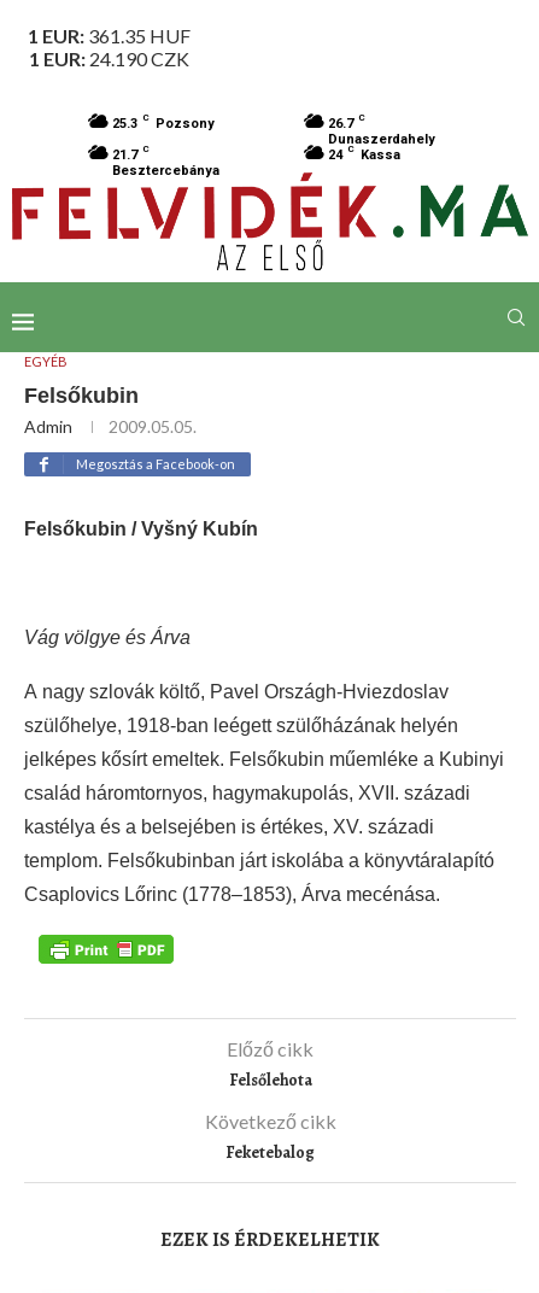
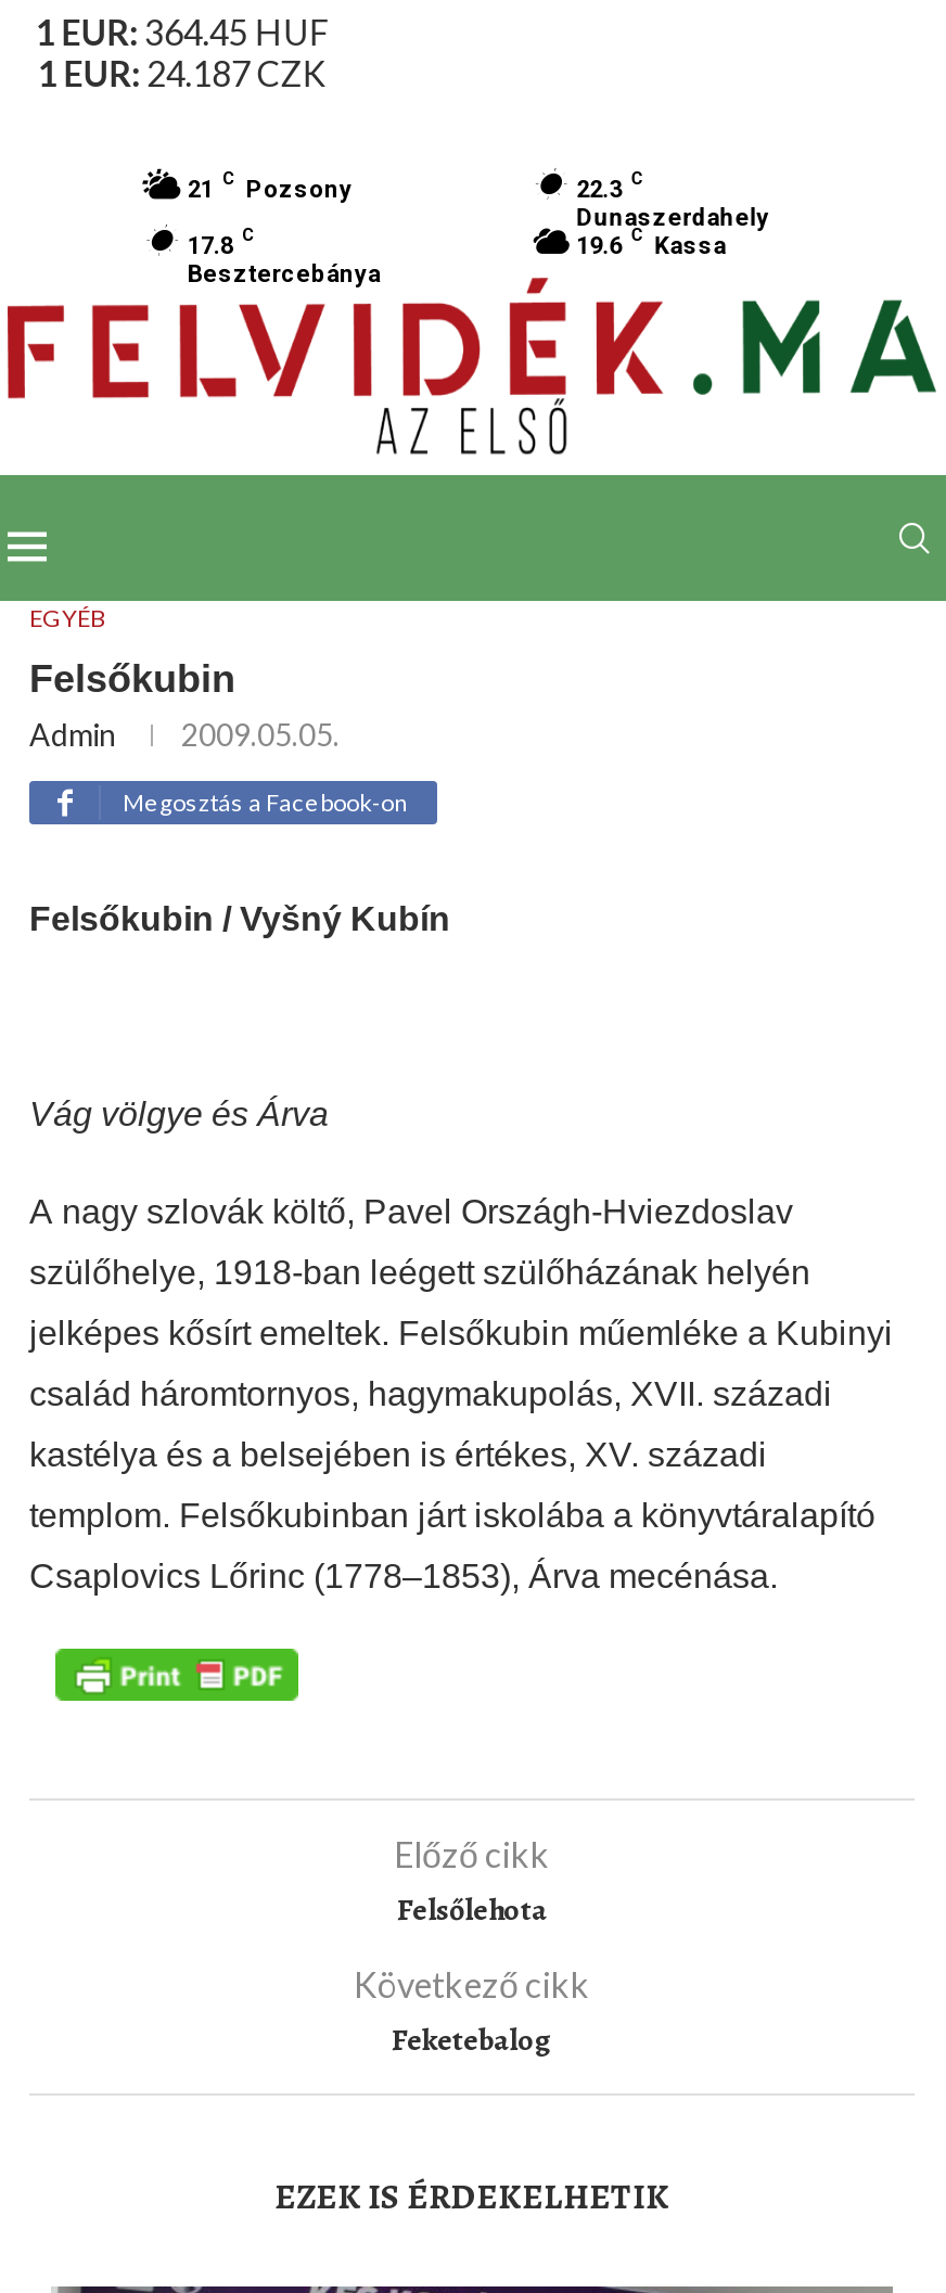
[27,24,190,47] 1 EUR: 361.35 HUF -> [35,11,328,52] 1 EUR: 364.45 HUF
[29,47,189,70] 1 EUR: 24.190 CZK -> [38,52,326,93] 1 EUR: 24.187 CZK
[112,112,215,131] 25.3 C Pozsony -> [188,169,353,204] 21 C Pozsony
[328,112,366,131] 26.7 C -> [576,169,644,204] 22.3 C
[112,144,150,163] 21.7 C -> [188,226,255,260] 17.8 C
[328,144,401,163] 24 C Kassa -> [576,226,726,260] 19.6 C Kassa

